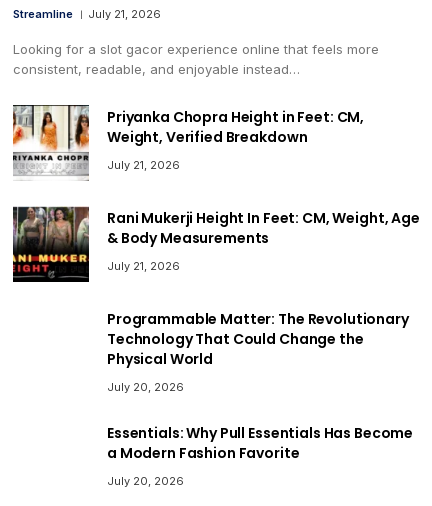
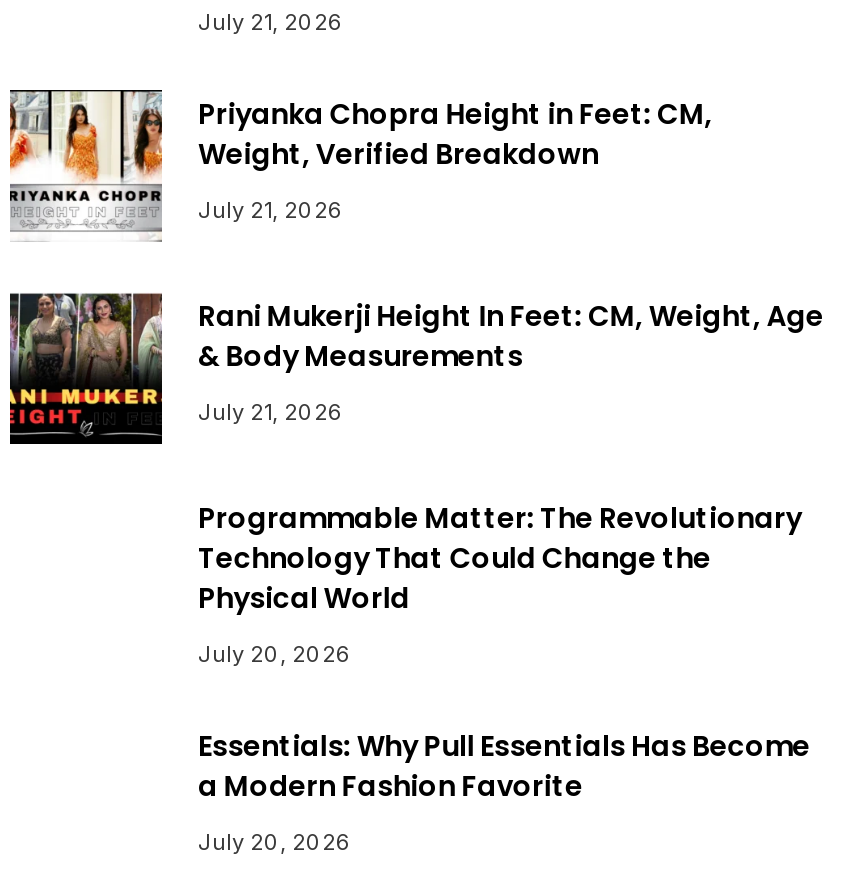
[13,7,73,21] Streamline -> none
[13,41,379,77] Looking for a slot gacor experience online that feels more | consistent, readable, and enjoyable instead… -> none

